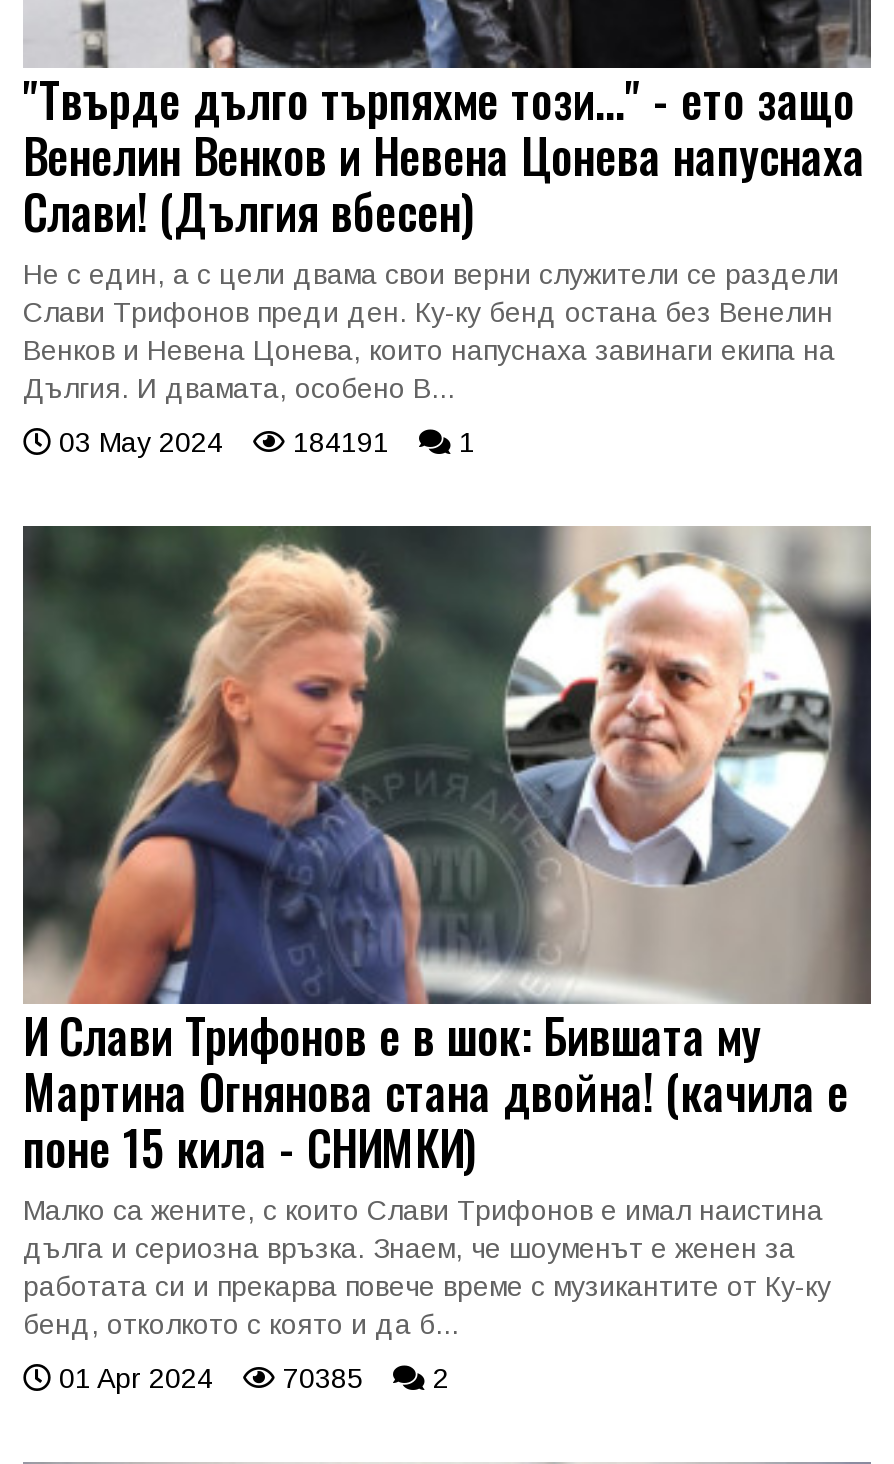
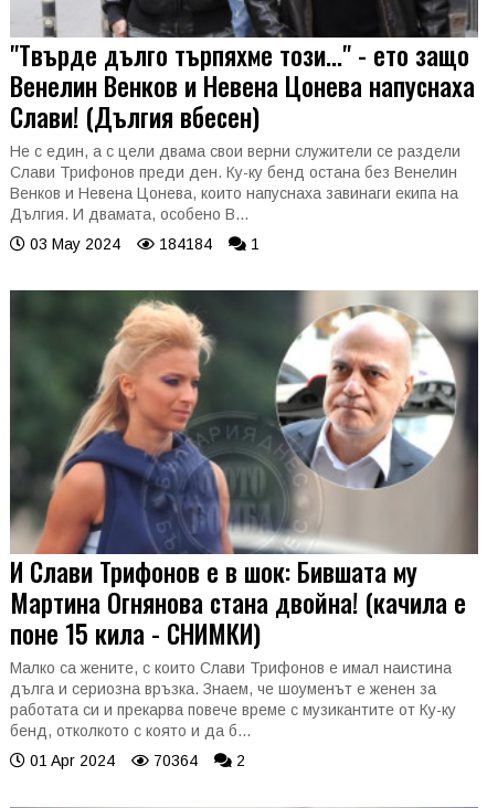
[51,426,475,458] 03 May 2024 184191 1 -> [25,235,260,253] 03 May 2024 184184 1
[51,1361,449,1393] 01 Apr 2024 70385 2 -> [25,751,245,769] 01 Apr 2024 70364 2

